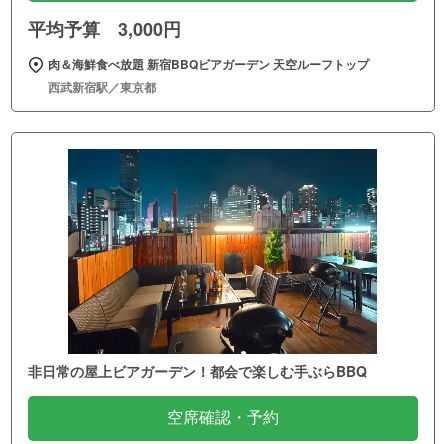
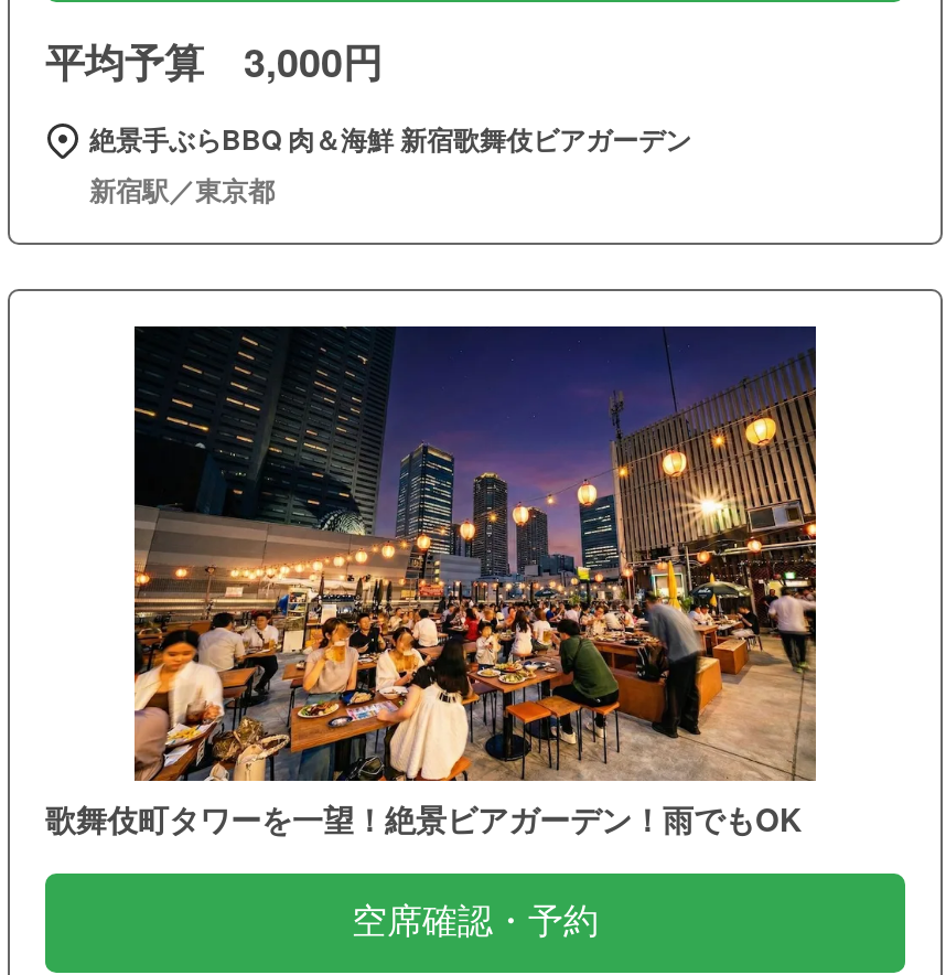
[48,55,369,96] 肉＆海鮮食べ放題 新宿BBQビアガーデン 天空ルーフトップ | 西武新宿駅／東京都 -> [89,120,691,211] 絶景手ぶらBBQ 肉＆海鮮 新宿歌舞伎ビアガーデン | 新宿駅／東京都
[28,149,378,381] [image] | 非日常の屋上ビアガーデン！都会で楽しむ手ぶらBBQ -> [45,326,819,842] [image] | 歌舞伎町タワーを一望！絶景ビアガーデン！雨でもOK

